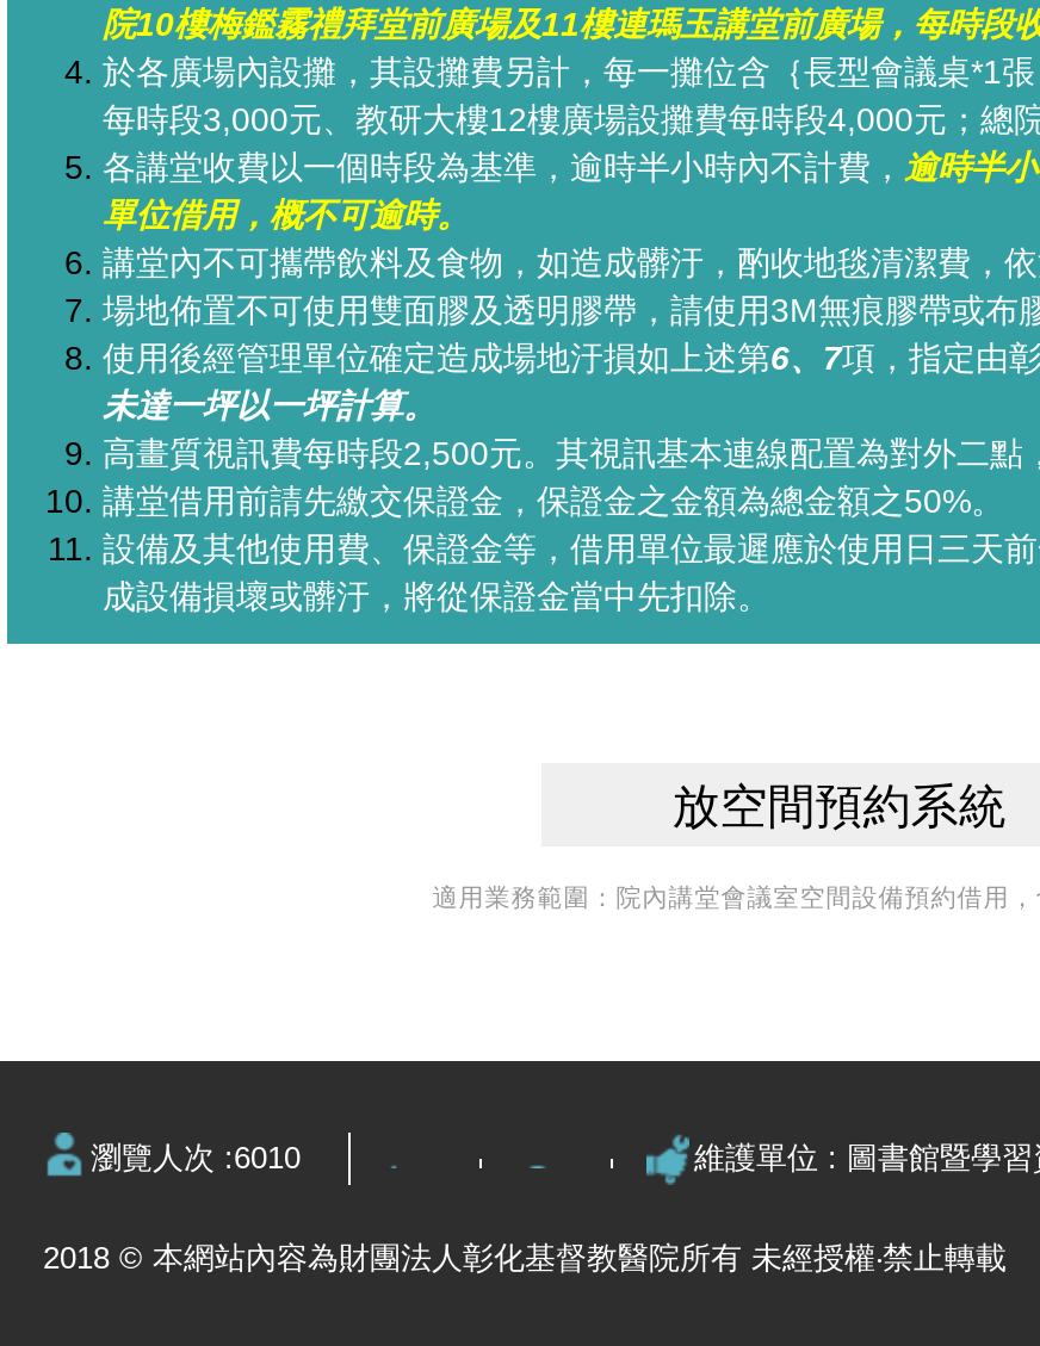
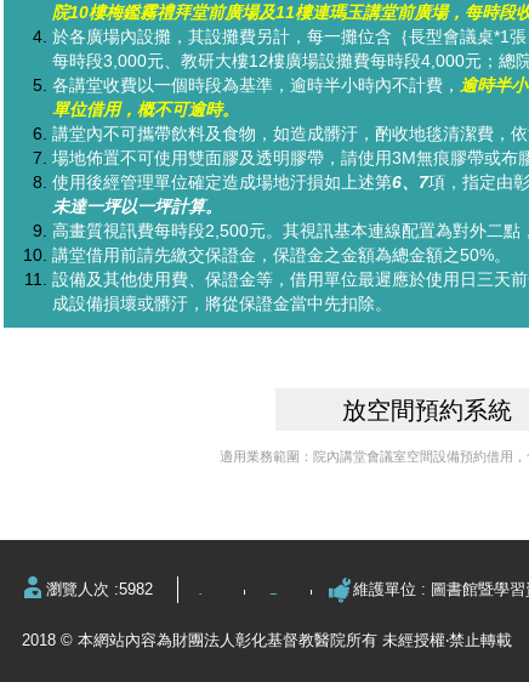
[91,1140,301,1176] 瀏覽人次 :6010 -> [46,580,153,598] 瀏覽人次 :5982

